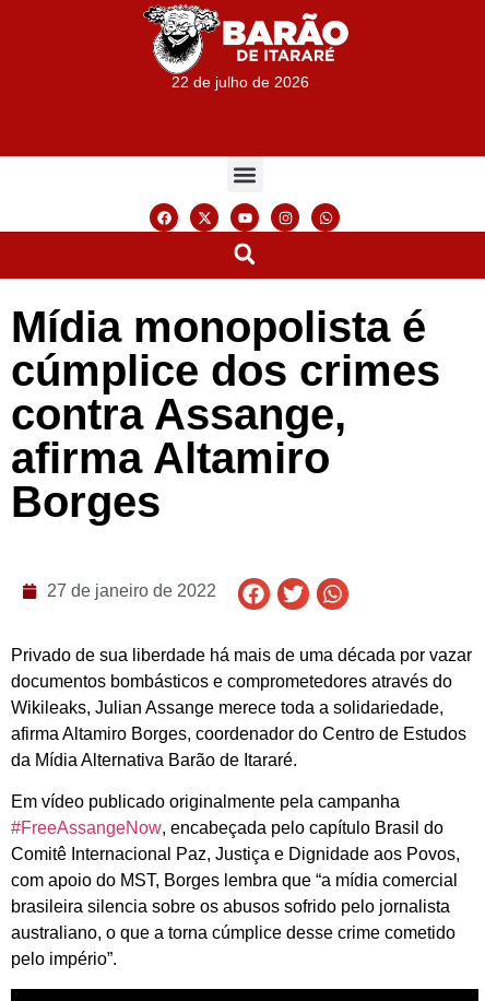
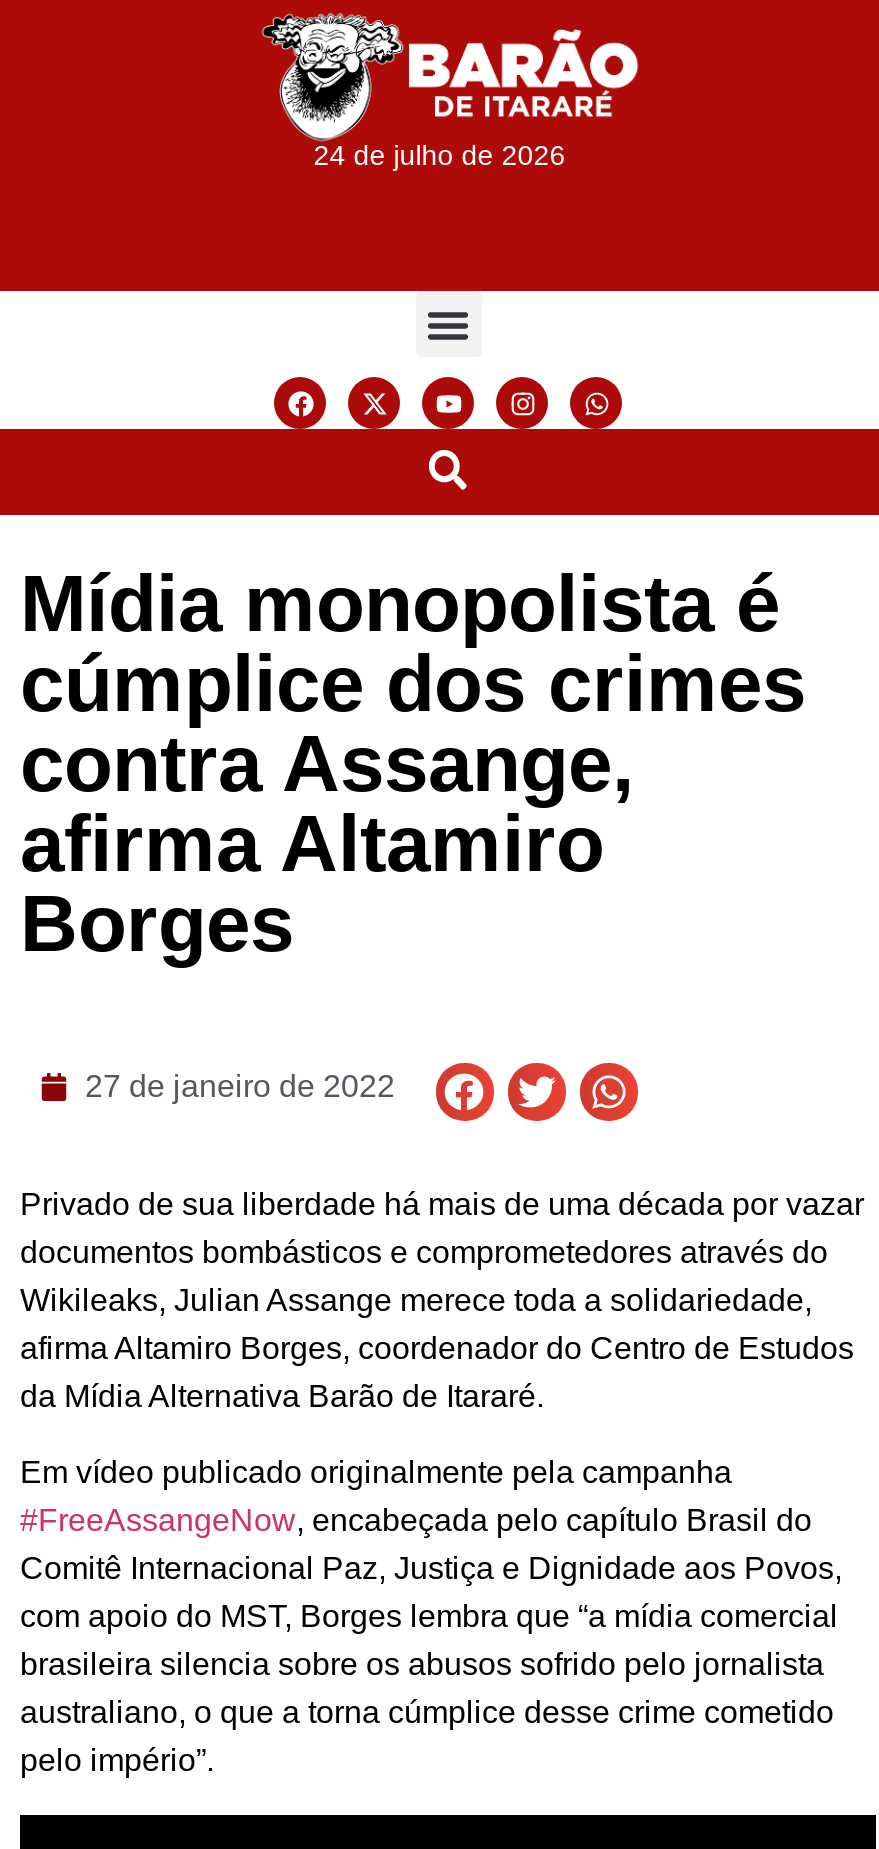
[171,74,309,91] 22 de julho de 2026 -> [313,140,565,172] 24 de julho de 2026

